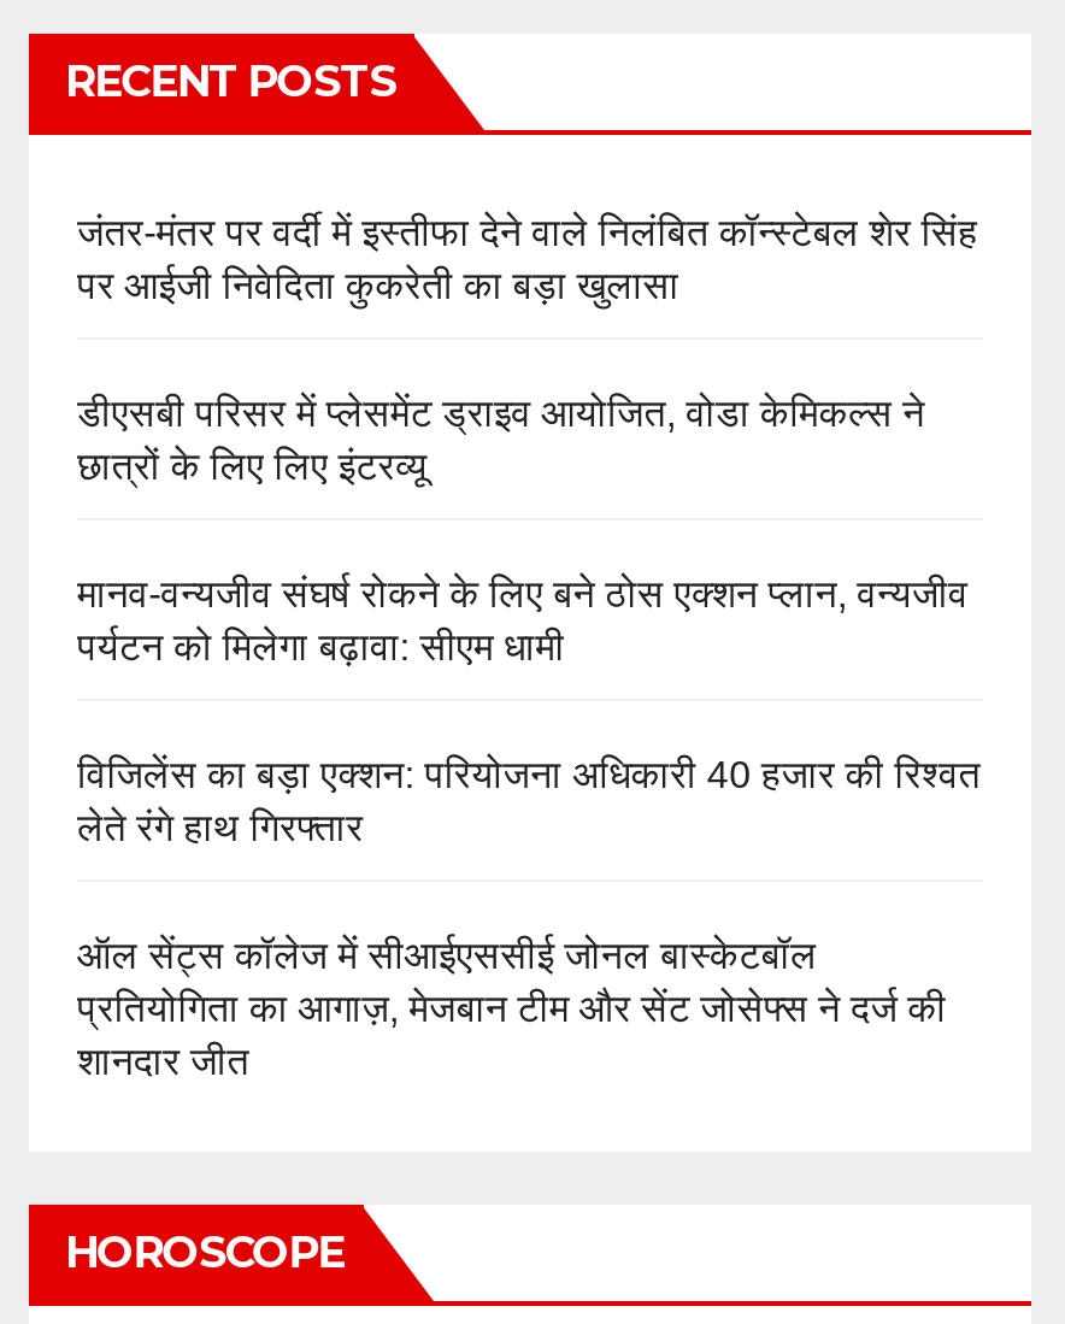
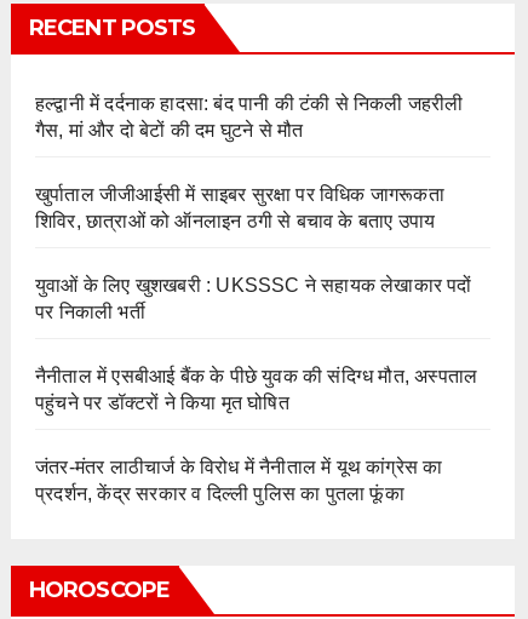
[77,212,978,306] जंतर-मंतर पर वर्दी में इस्तीफा देने वाले निलंबित कॉन्स्टेबल शेर सिंह | पर आईजी निवेदिता कुकरेती का बड़ा खुलासा -> [35,94,463,141] हल्द्वानी में दर्दनाक हादसा: बंद पानी की टंकी से निकली जहरीली | गैस, मां और दो बेटों की दम घुटने से मौत
[77,393,925,486] डीएसबी परिसर में प्लेसमेंट ड्राइव आयोजित, वोडा केमिकल्स ने | छात्रों के लिए लिए इंटरव्यू -> [35,185,444,232] खुर्पाताल जीजीआईसी में साइबर सुरक्षा पर विधिक जागरूकता | शिविर, छात्राओं को ऑनलाइन ठगी से बचाव के बताए उपाय
[77,573,968,667] मानव-वन्यजीव संघर्ष रोकने के लिए बने ठोस एक्शन प्लान, वन्यजीव | पर्यटन को मिलेगा बढ़ावा: सीएम धामी -> [35,275,472,323] युवाओं के लिए खुशखबरी : UKSSSC ने सहायक लेखाकार पदों | पर निकाली भर्ती
[77,754,981,848] विजिलेंस का बड़ा एक्शन: परियोजना अधिकारी 40 हजार की रिश्वत | लेते रंगे हाथ गिरफ्तार -> [35,366,477,414] नैनीताल में एसबीआई बैंक के पीछे युवक की संदिग्ध मौत, अस्पताल | पहुंचने पर डॉक्टरों ने किया मृत घोषित
[77,935,946,1082] ऑल सेंट्स कॉलेज में सीआईएससीई जोनल बास्केटबॉल | प्रतियोगिता का आगाज़, मेजबान टीम और सेंट जोसेफ्स ने दर्ज की | शानदार जीत -> [35,457,443,504] जंतर-मंतर लाठीचार्ज के विरोध में नैनीताल में यूथ कांग्रेस का | प्रदर्शन, केंद्र सरकार व दिल्ली पुलिस का पुतला फूंका

